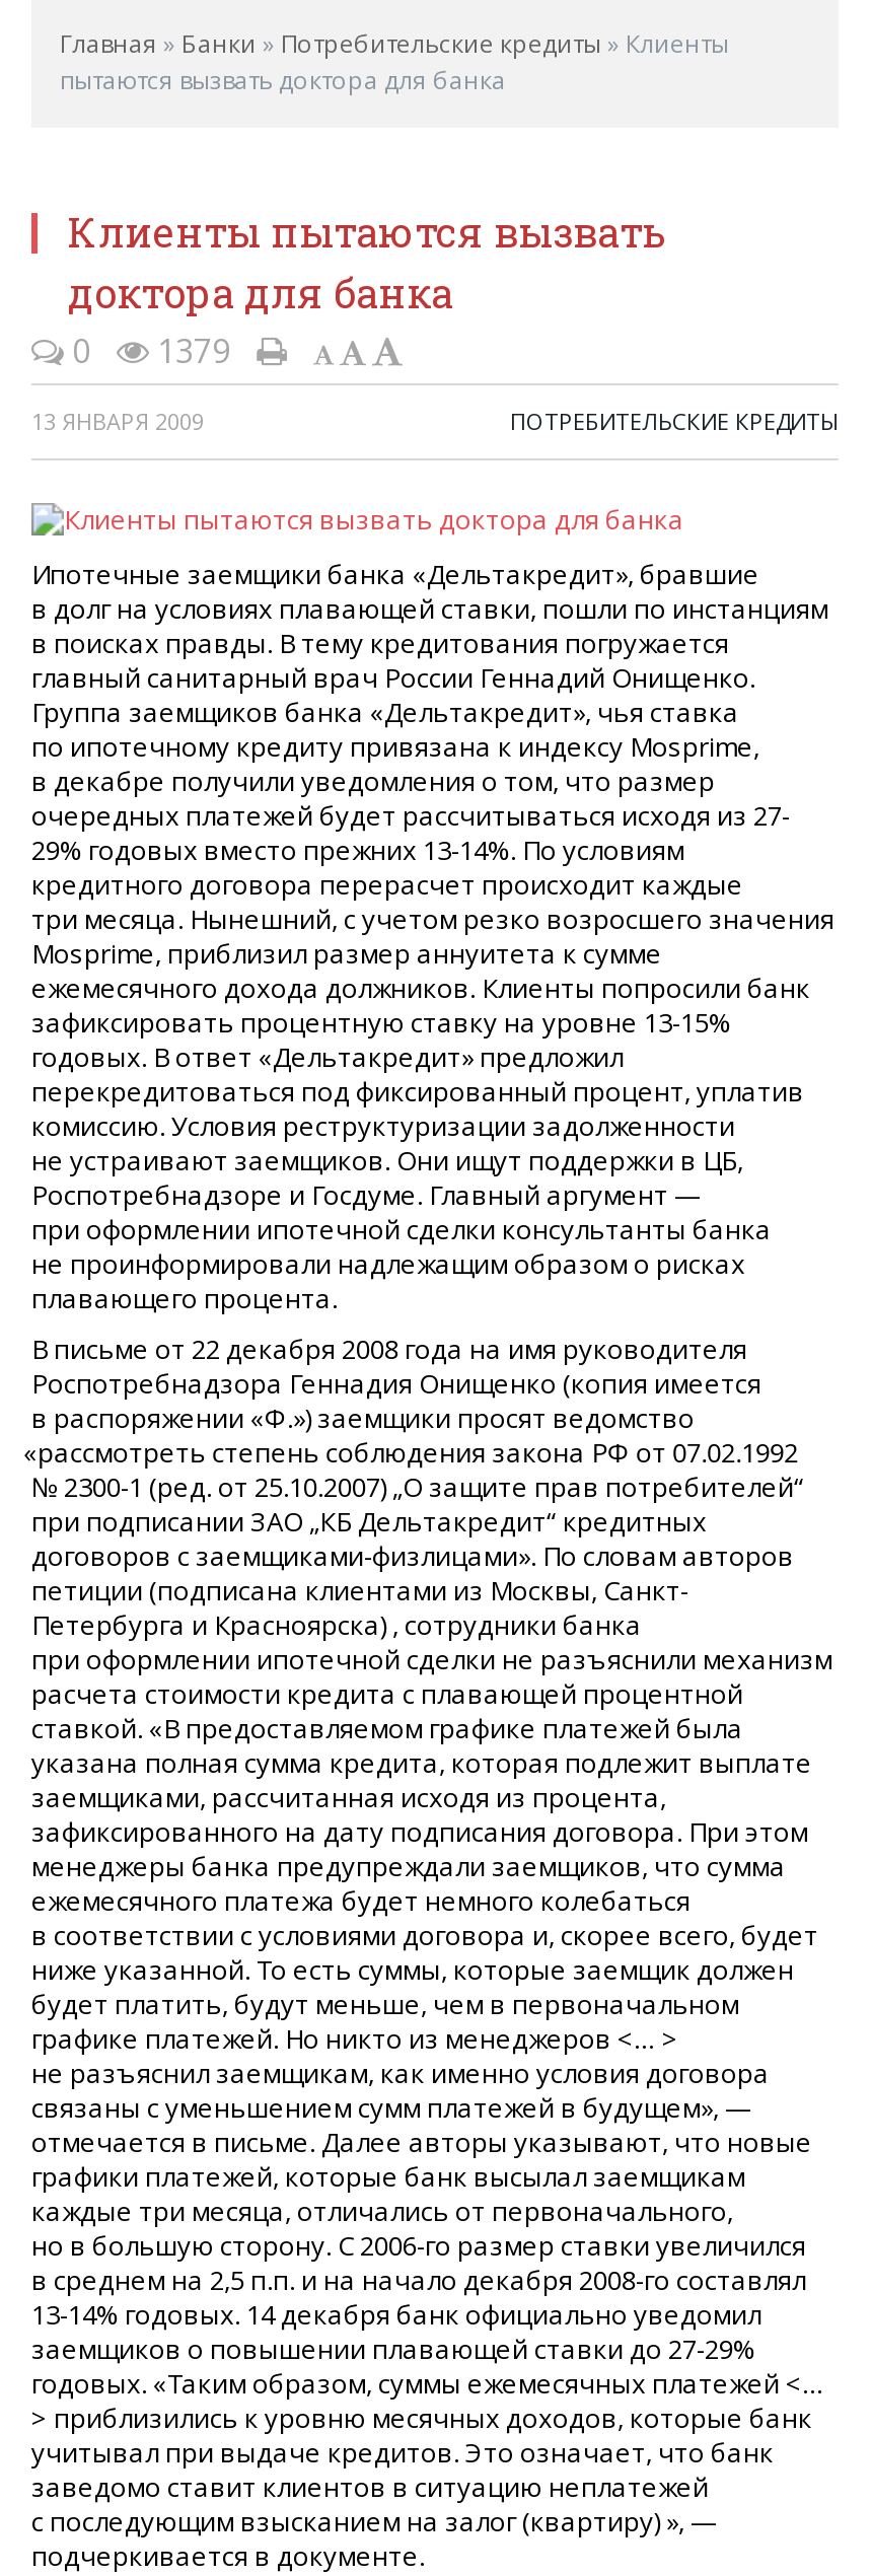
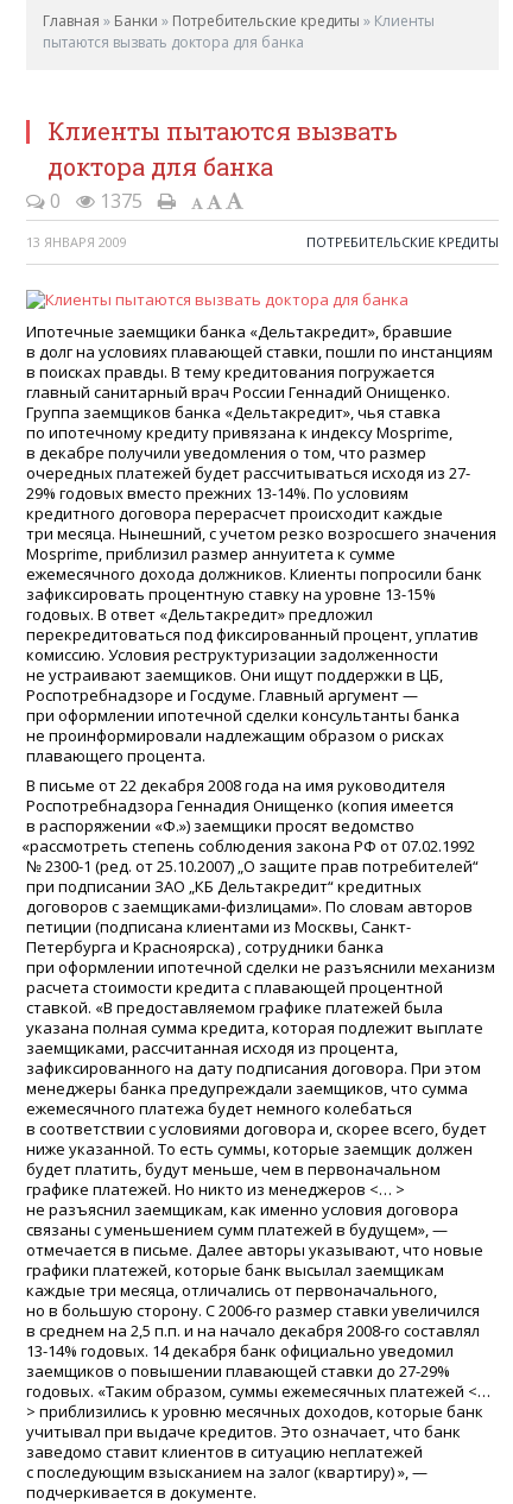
[64,329,230,373] 0 1379 -> [45,188,142,214] 0 1375

